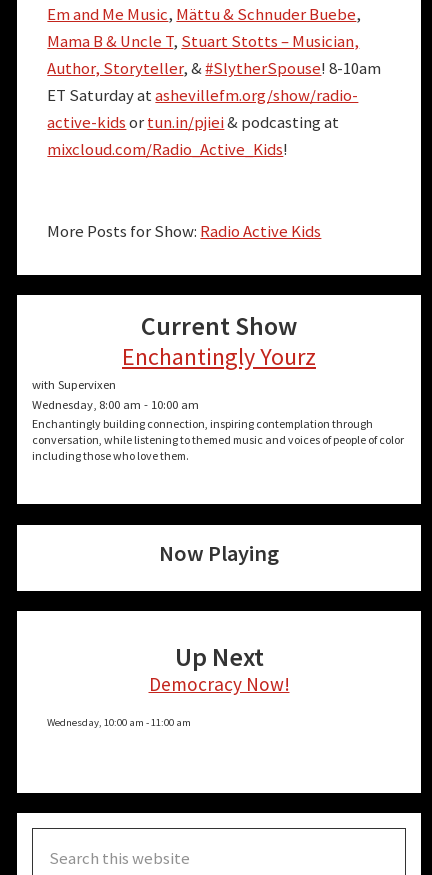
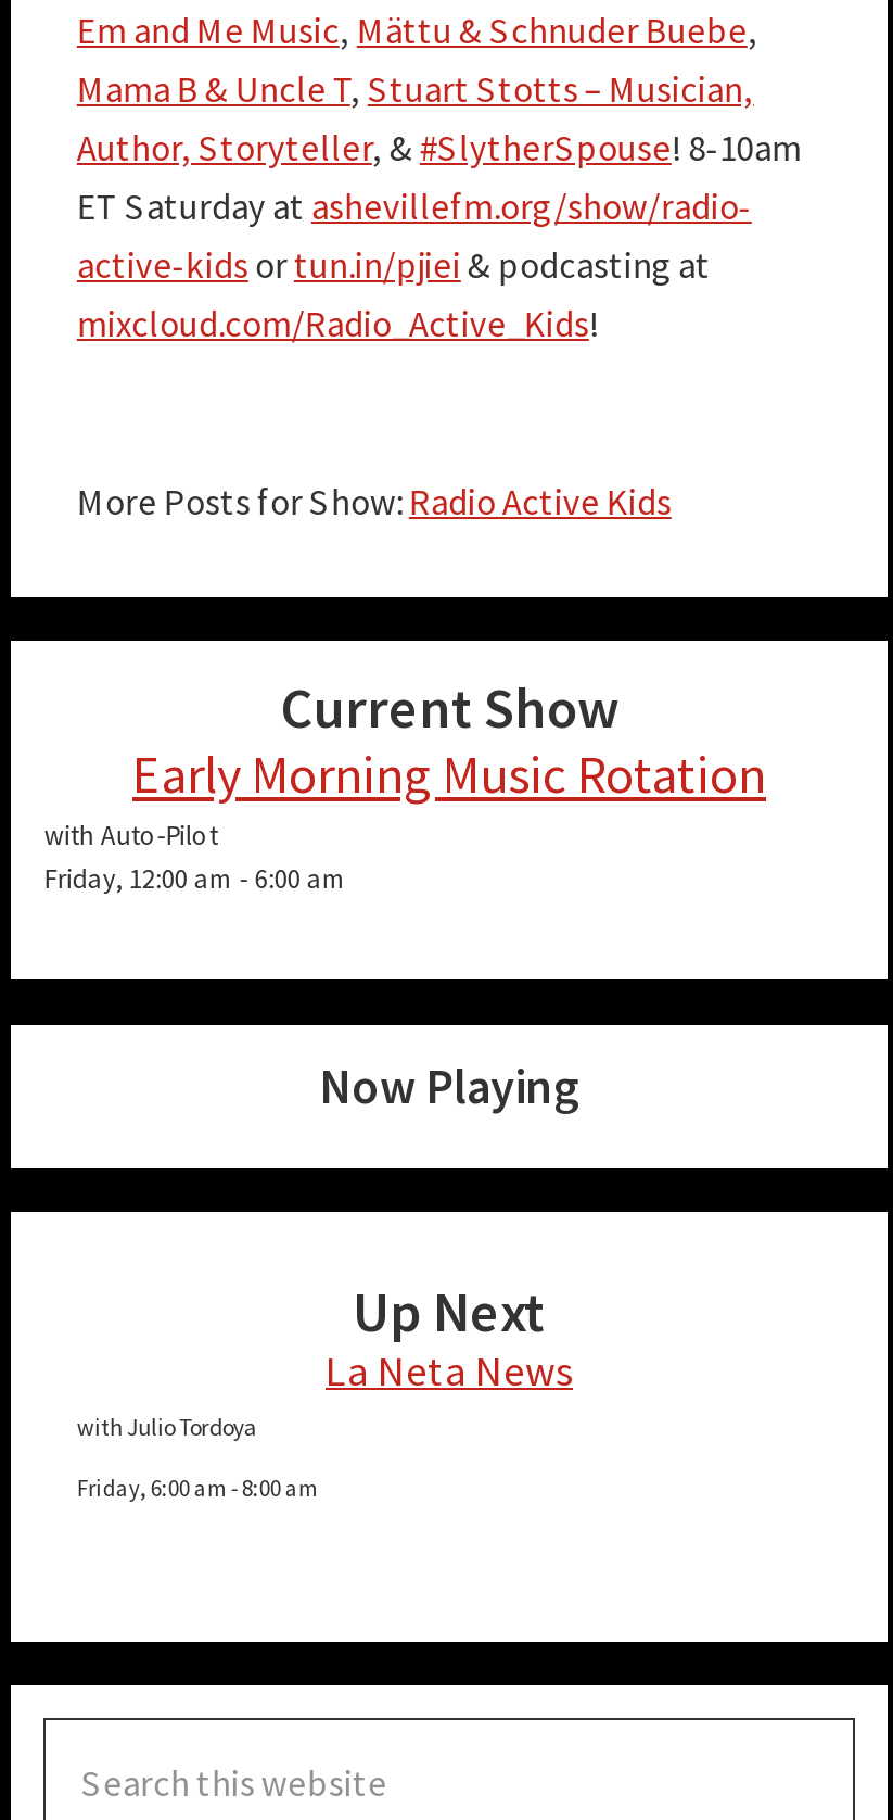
[32,341,404,463] Enchantingly Yourz | with Supervixen | Wednesday, 8:00 am - 10:00 am | Enchantingly building connection, inspiring contemplation through | conversation, while listening to themed music and voices of people of color | including those who love them. -> [44,742,766,896] Early Morning Music Rotation | with Auto-Pilot | Friday, 12:00 am - 6:00 am
moved [159,539,279,673] -> [319,1055,579,1346]: Now Playing | Up Next
[148,672,289,696] Democracy Now! -> [77,1344,573,1442] La Neta News | with Julio Tordoya
[47,715,191,729] Wednesday, 10:00 am - 11:00 am -> [77,1472,318,1502] Friday, 6:00 am - 8:00 am

